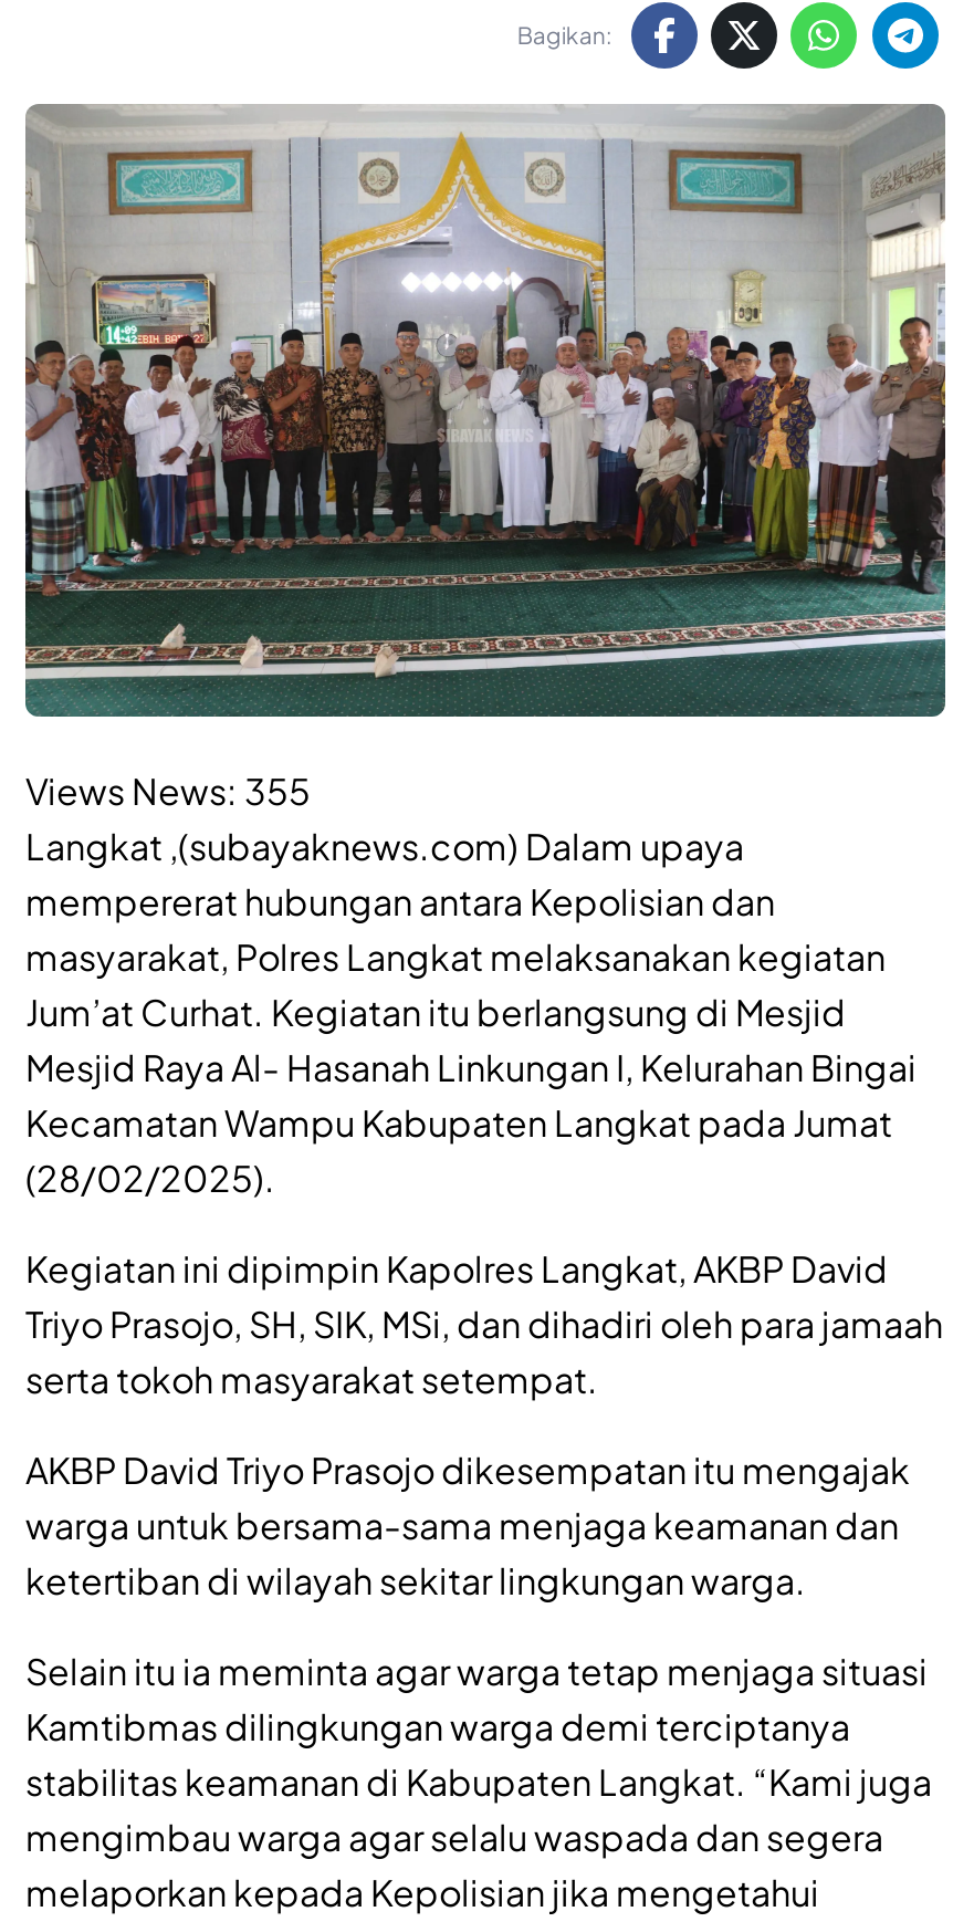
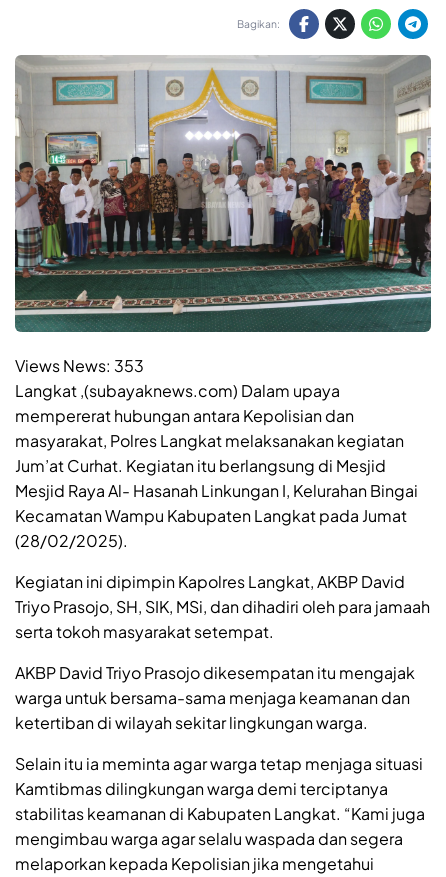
[25,767,311,814] Views News: 355 -> [15,355,144,376] Views News: 353

